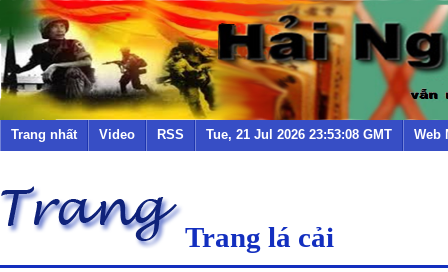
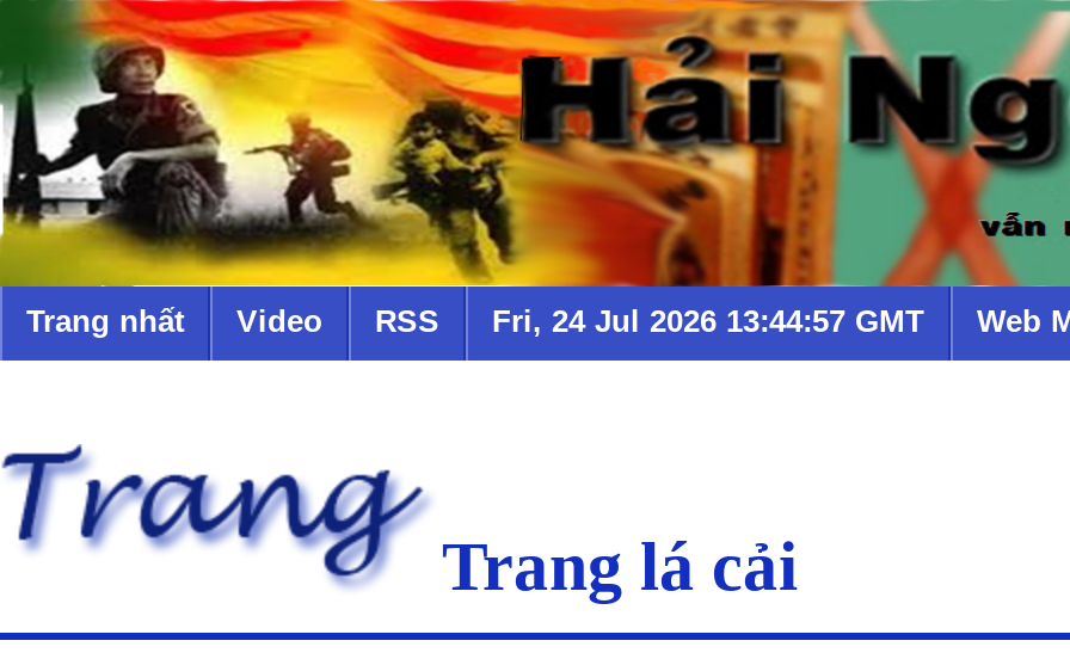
[206,127,392,142] Tue, 21 Jul 2026 23:53:08 GMT -> [492,303,924,339] Fri, 24 Jul 2026 13:44:57 GMT

